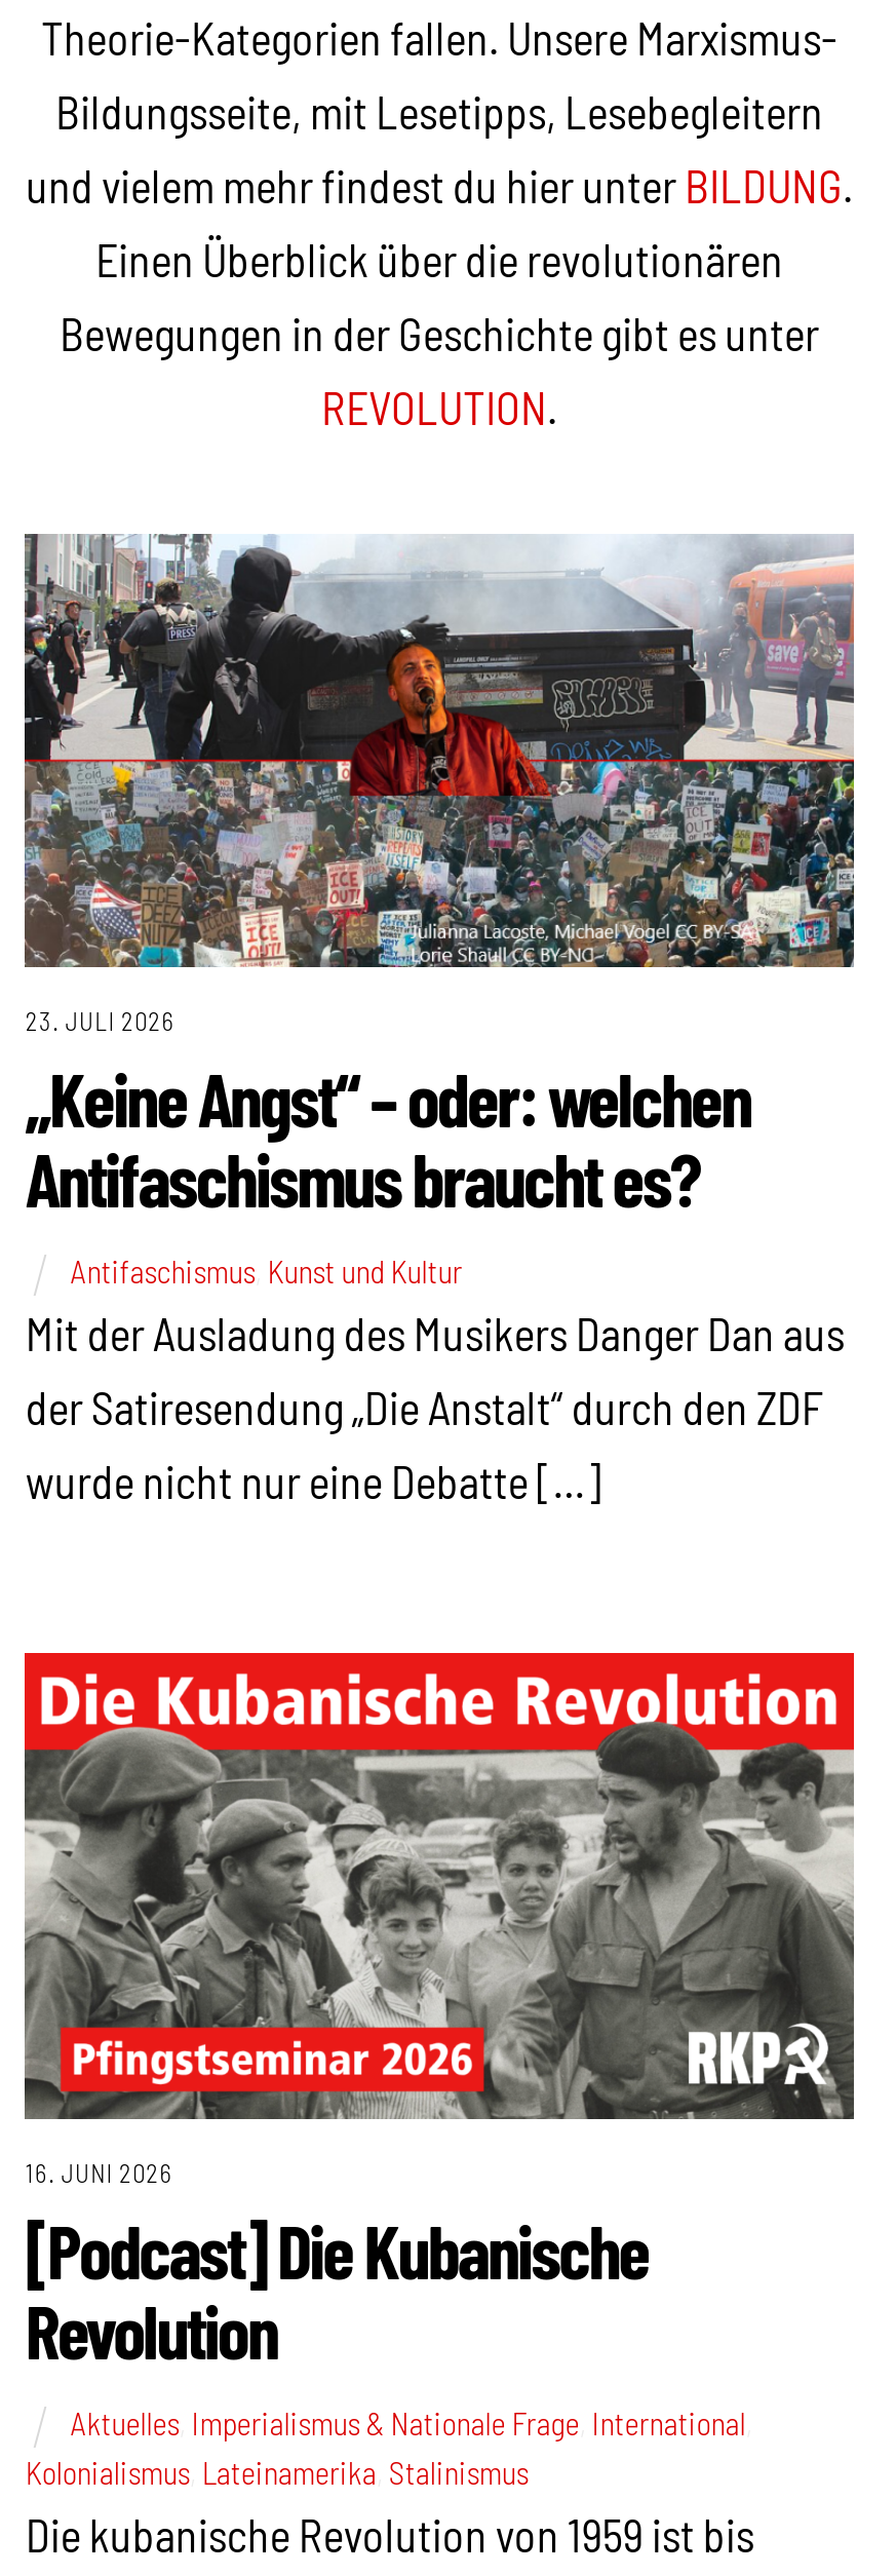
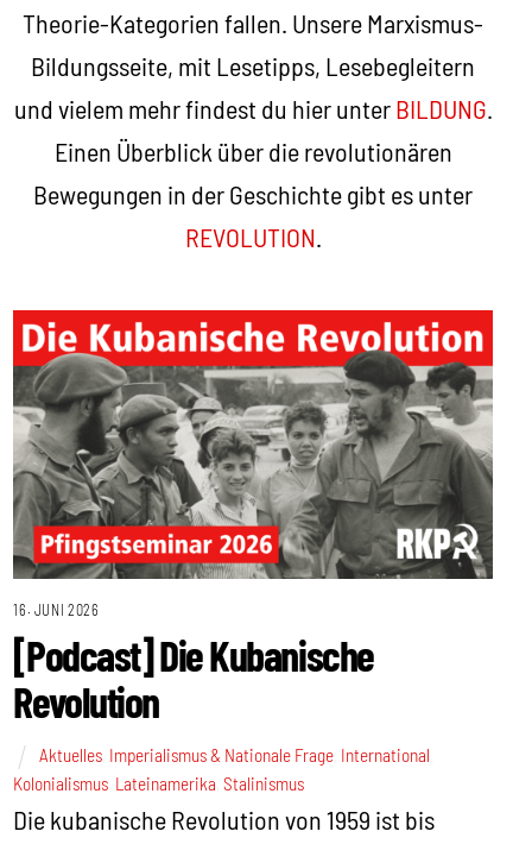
[23,532,856,1508] [image] | 23. JULI 2026 | „Keine Angst“ – oder: welchen | Antifaschismus braucht es? | Antifaschismus, Kunst und Kultur | Mit der Ausladung des Musikers Danger Dan aus | der Satiresendung „Die Anstalt“ durch den ZDF | wurde nicht nur eine Debatte […] -> none

